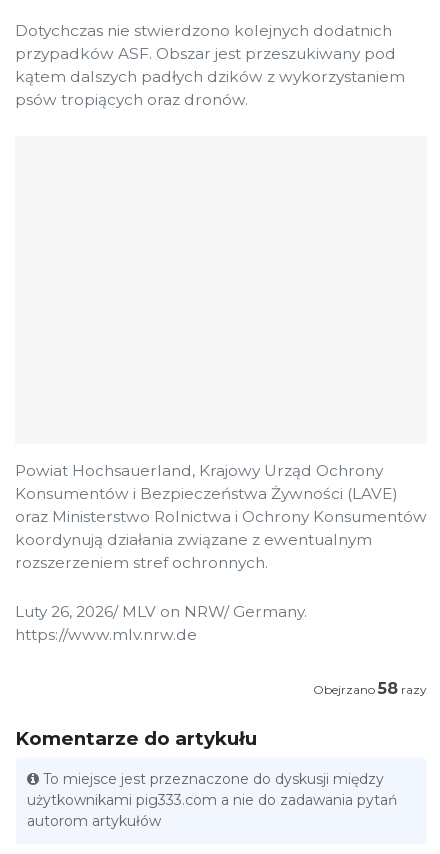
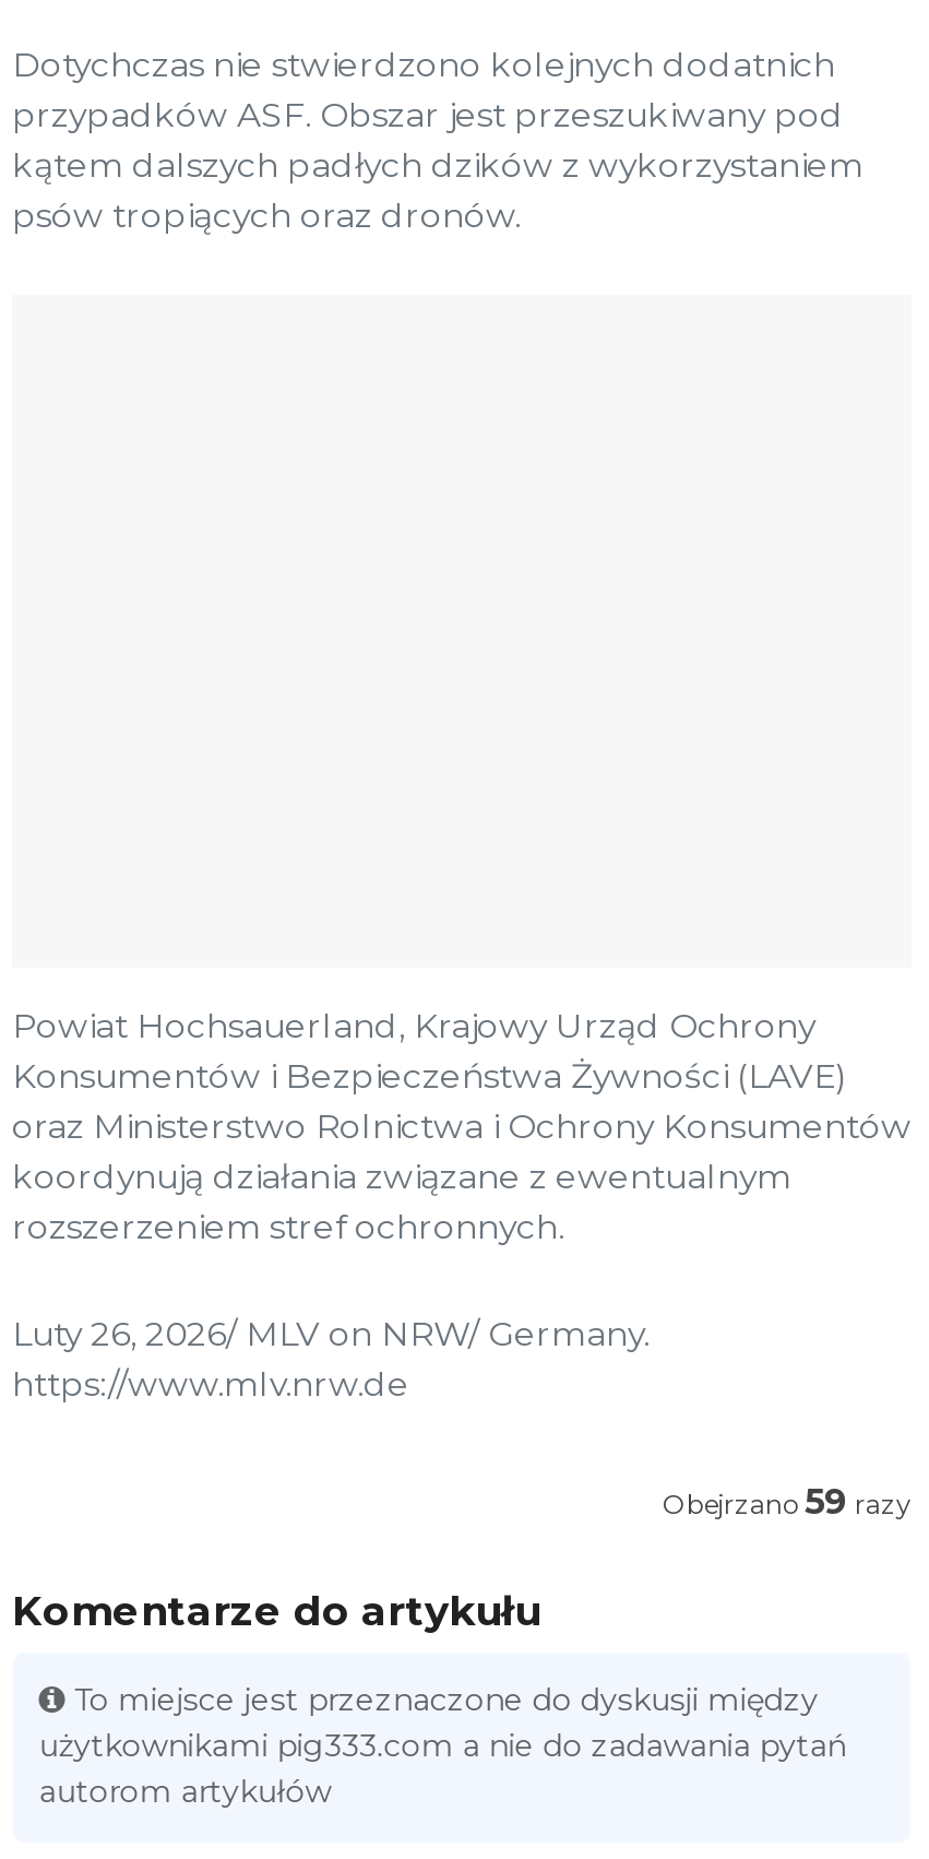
[313,679,427,698] Obejrzano58 razy -> [663,1482,912,1523] Obejrzano59 razy

